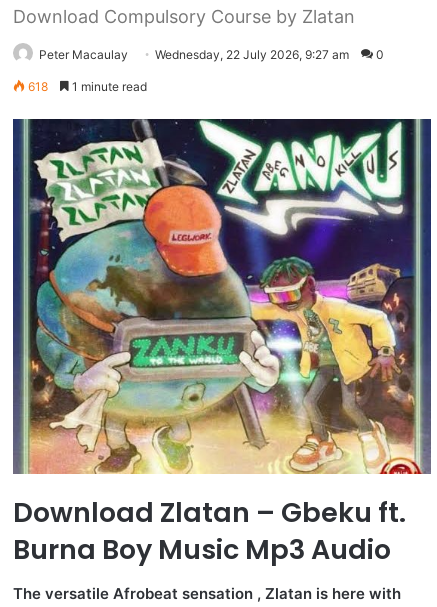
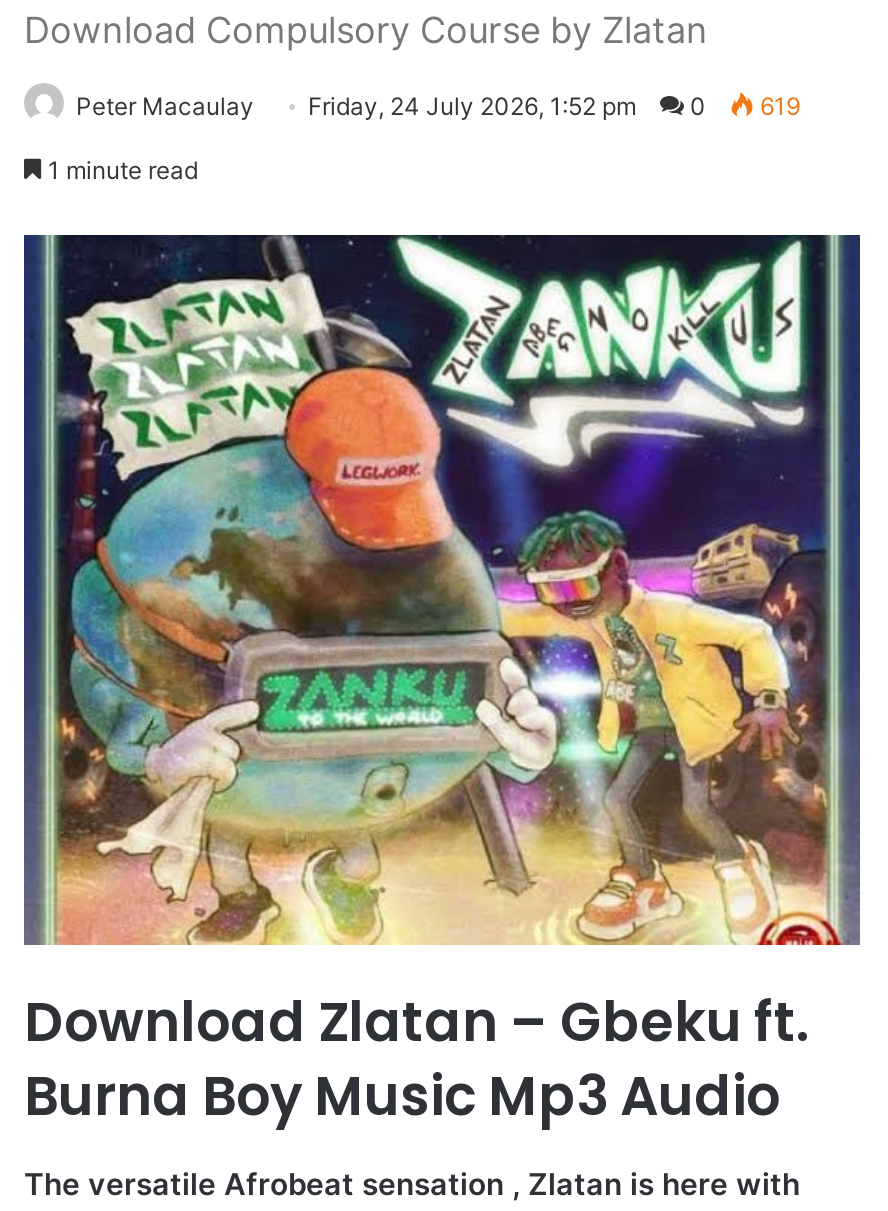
[155,47,349,62] Wednesday, 22 July 2026, 9:27 am -> [308,91,636,121] Friday, 24 July 2026, 1:52 pm
[25,79,48,94] 618 -> [754,91,800,121] 619

